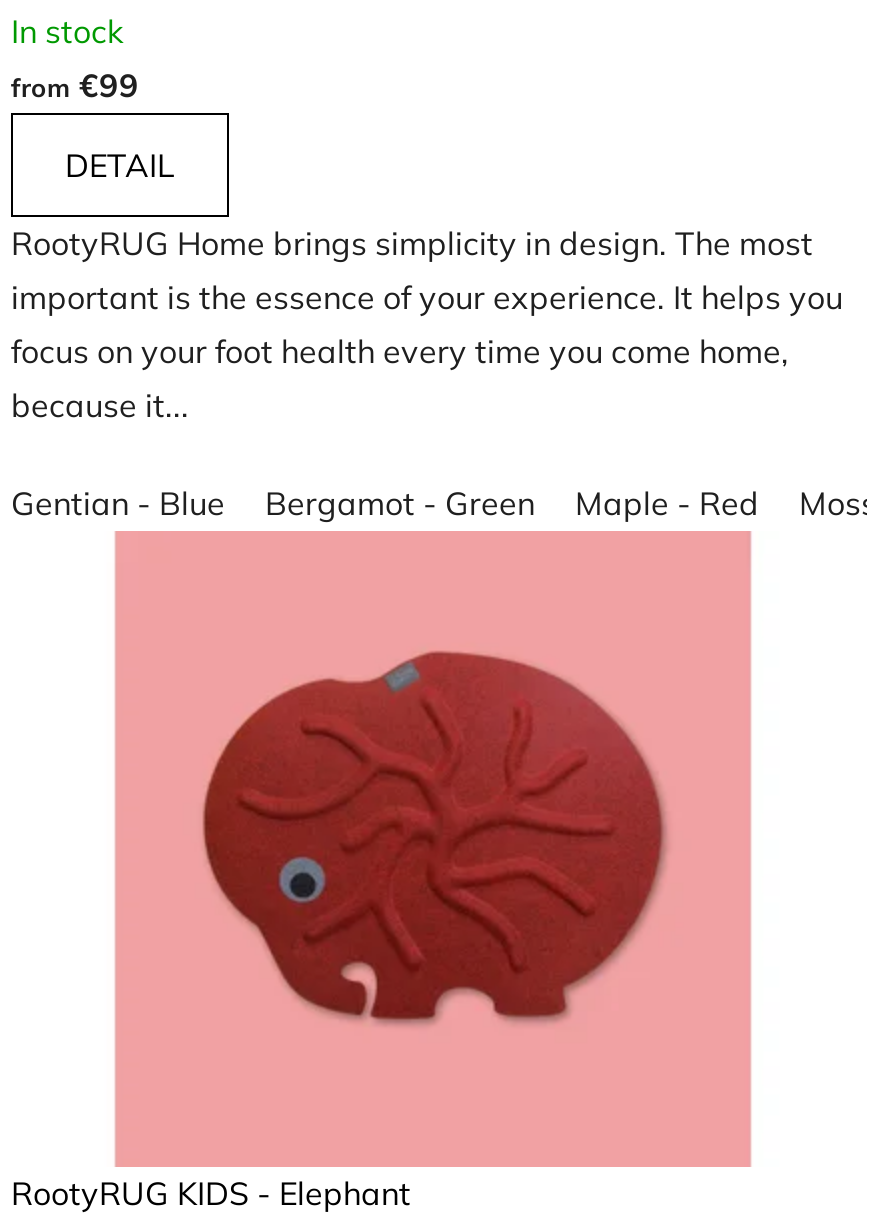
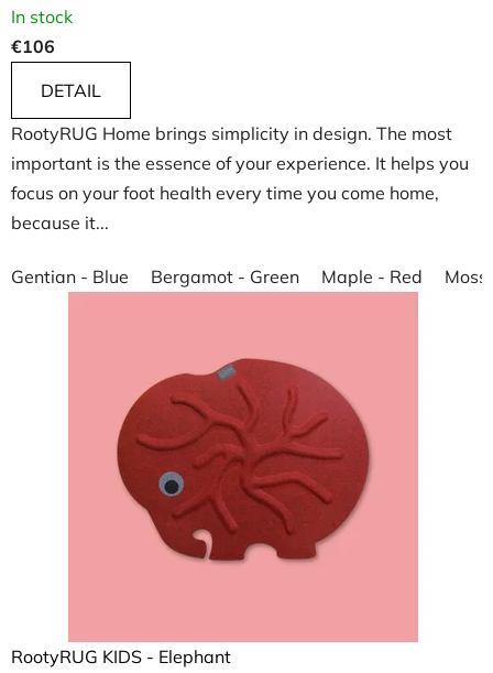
[11,65,139,105] from €99 -> [11,36,55,58] €106

